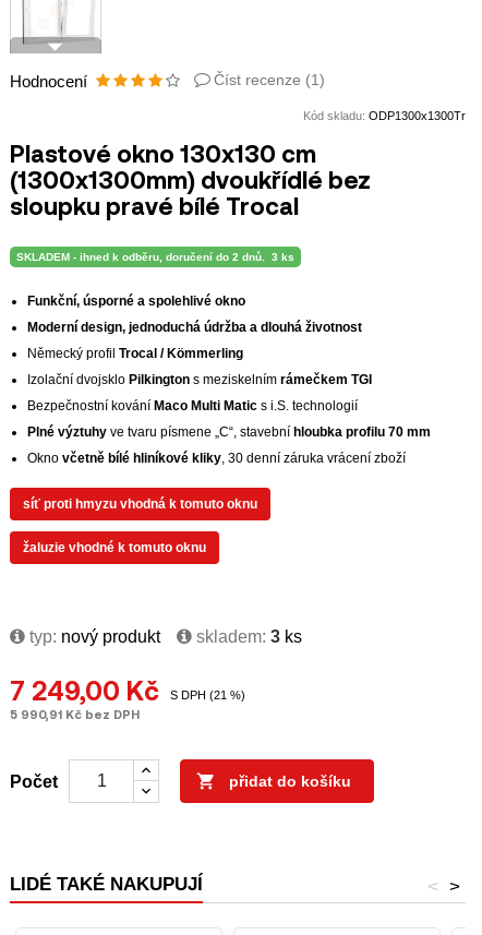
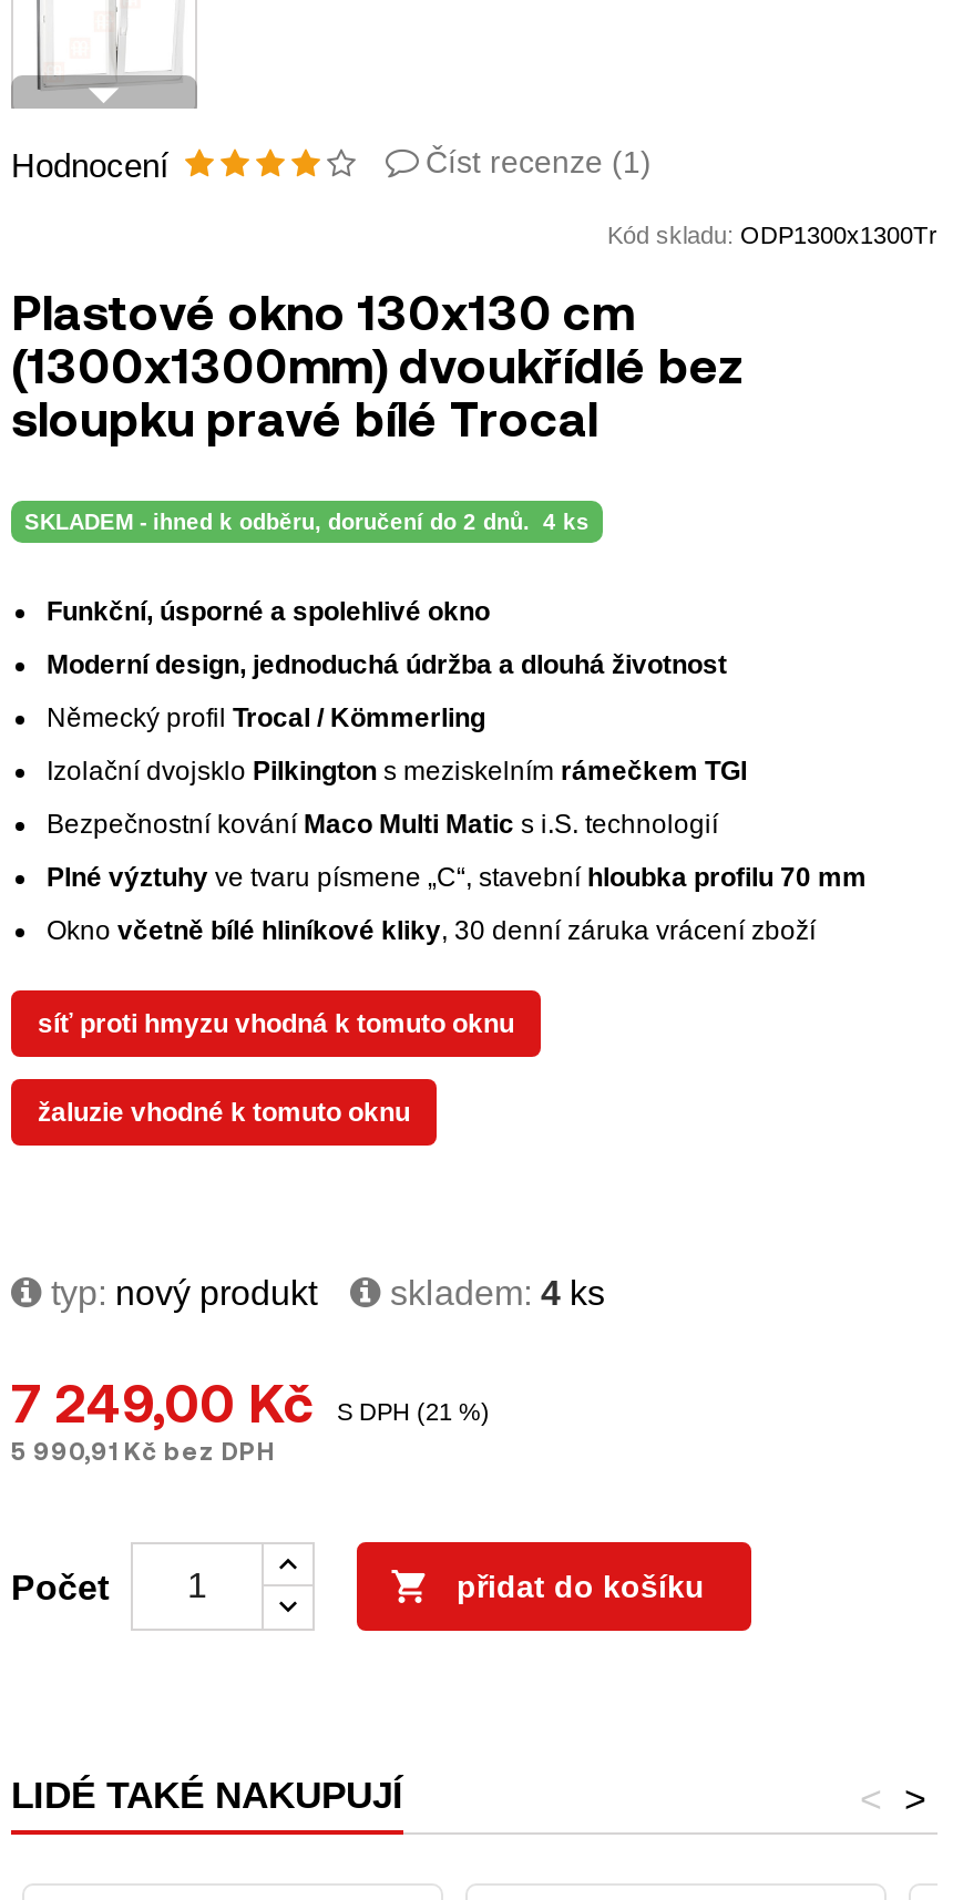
[16,251,294,263] SKLADEM - ihned k odběru, doručení do 2 dnů. 3 ks -> [24,510,590,534] SKLADEM - ihned k odběru, doručení do 2 dnů. 4 ks
[25,627,302,646] typ: nový produkt skladem: 3 ks -> [42,1274,605,1312] typ: nový produkt skladem: 4 ks

